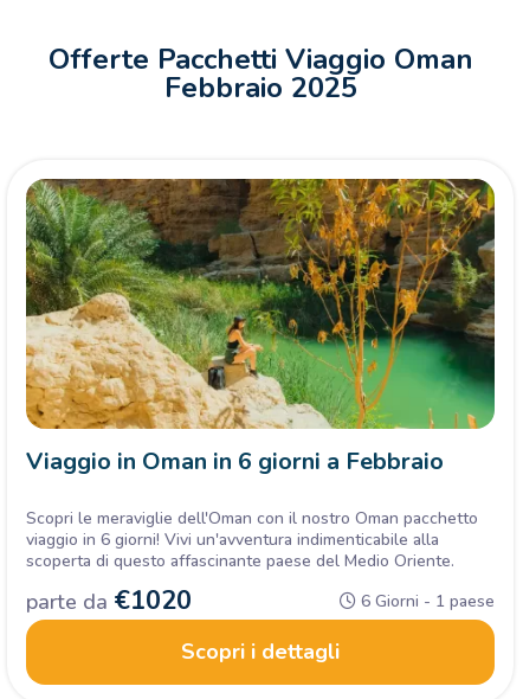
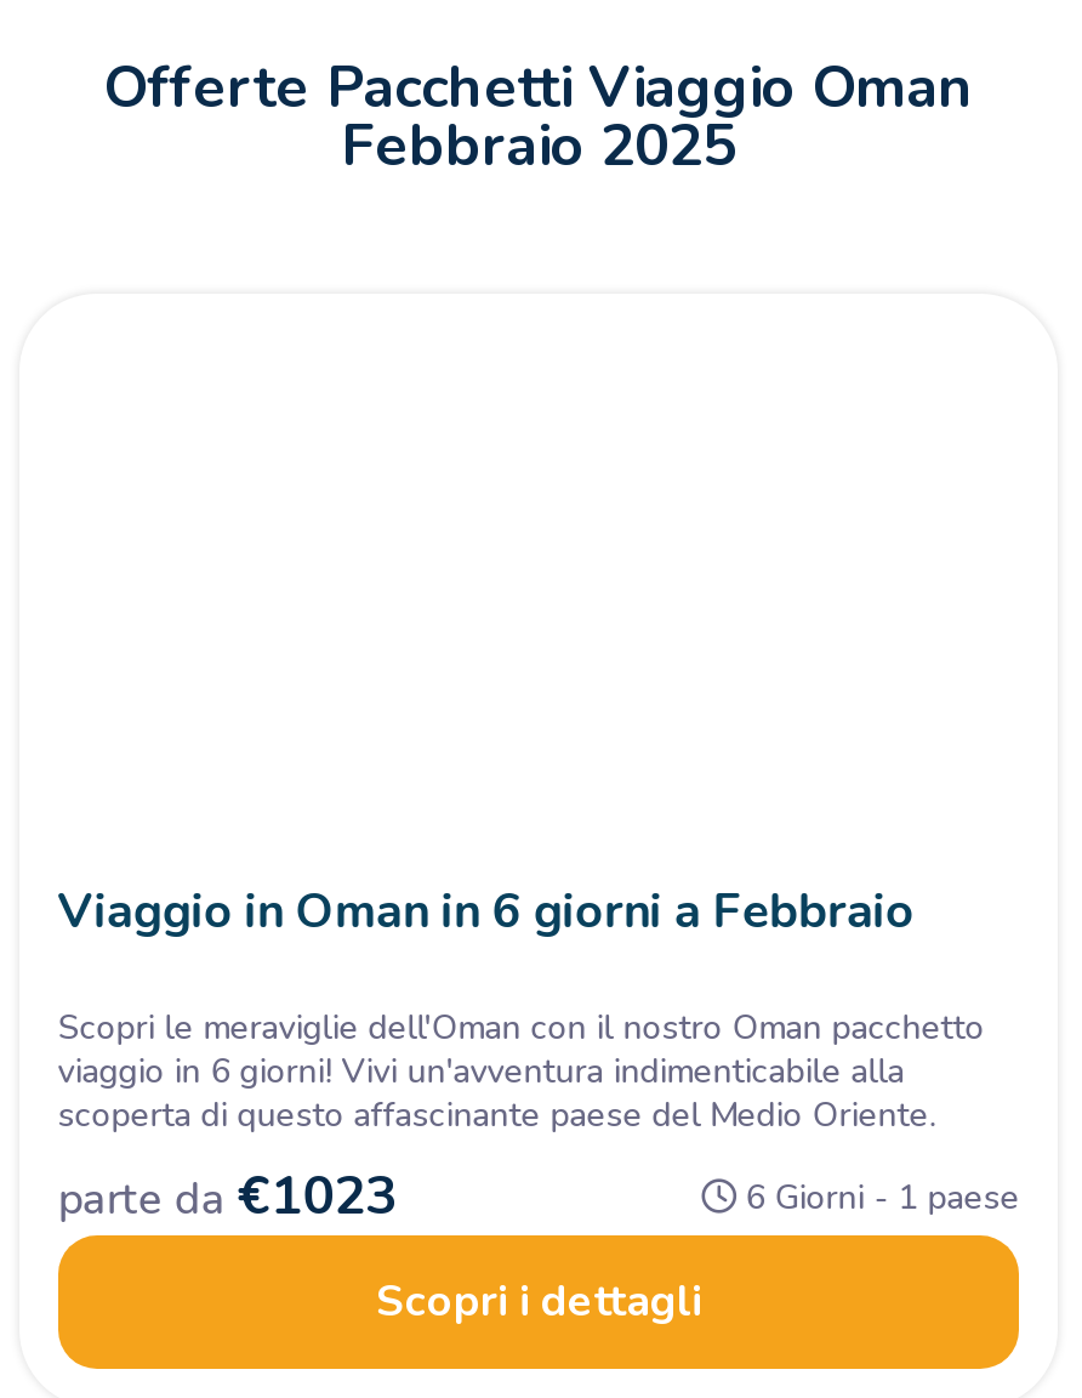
[25,178,496,430] [image] -> none
[26,582,191,618] parte da €1020 -> [58,1159,397,1232] parte da €1023

